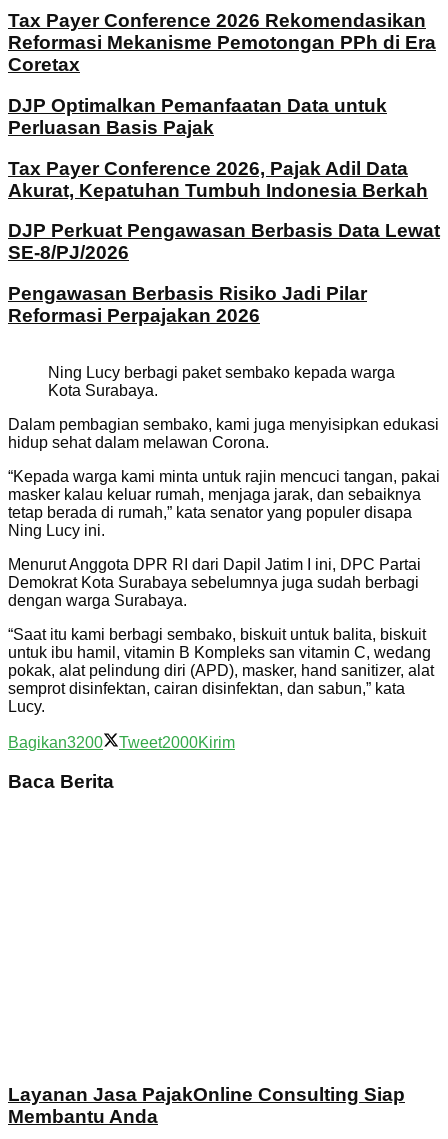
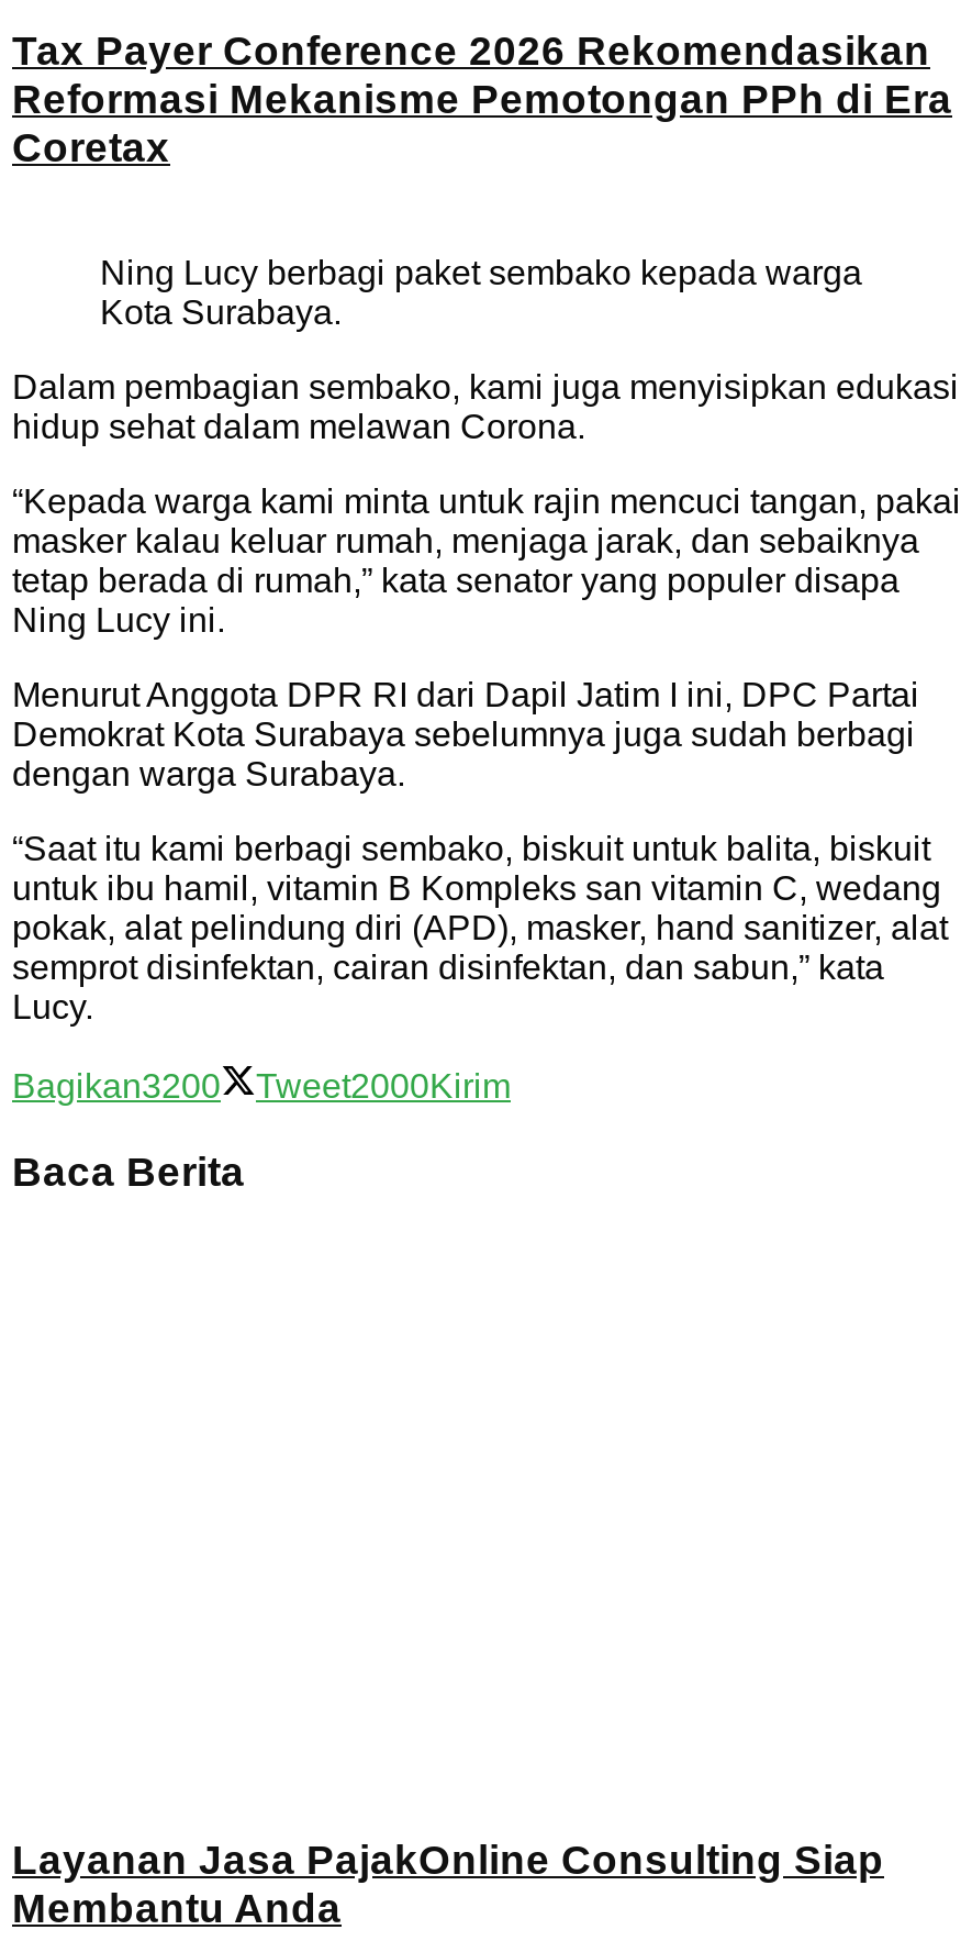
[8,95,440,326] DJP Optimalkan Pemanfaatan Data untuk | Perluasan Basis Pajak | Tax Payer Conference 2026, Pajak Adil Data | Akurat, Kepatuhan Tumbuh Indonesia Berkah | DJP Perkuat Pengawasan Berbasis Data Lewat | SE-8/PJ/2026 | Pengawasan Berbasis Risiko Jadi Pilar | Reformasi Perpajakan 2026 -> none

